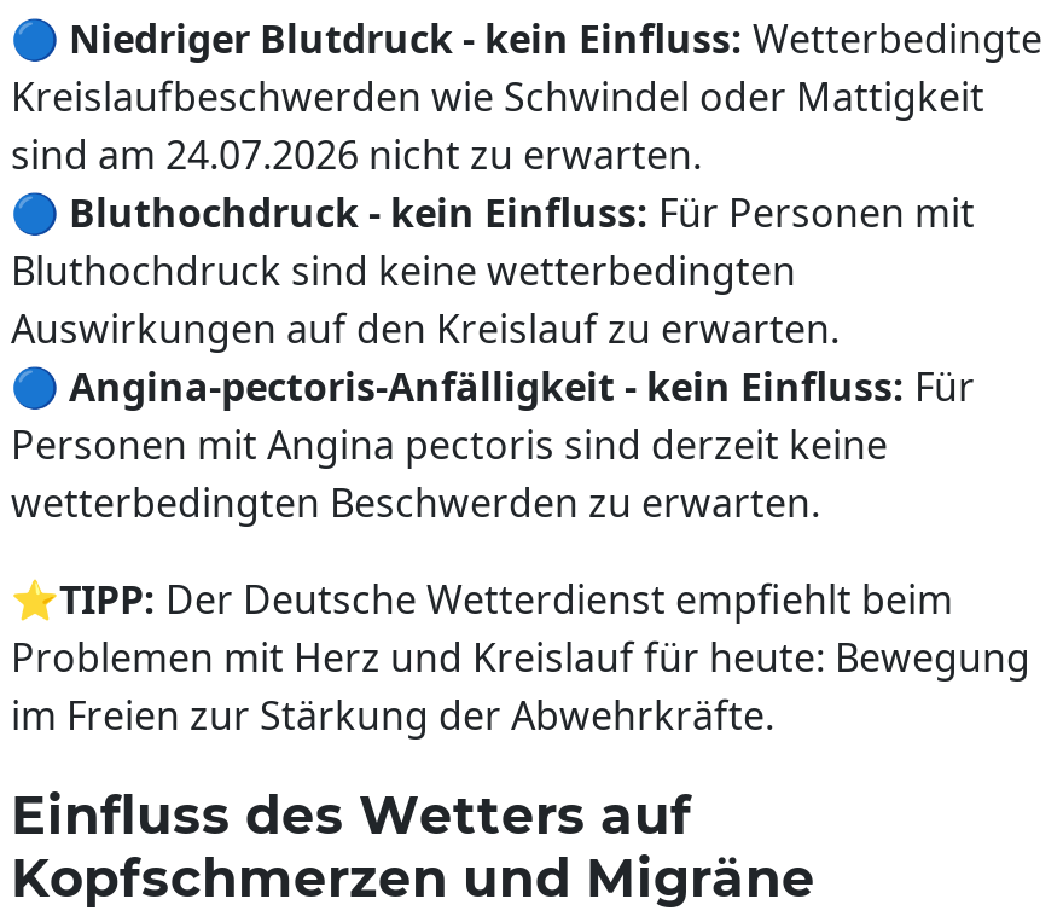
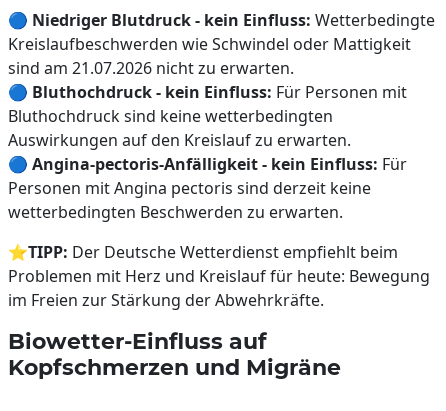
[11,128,702,181] sind am 24.07.2026 nicht zu erwarten. -> [8,57,294,79] sind am 21.07.2026 nicht zu erwarten.
[11,783,692,846] Einfluss des Wetters auf -> [8,328,267,354] Biowetter-Einfluss auf

